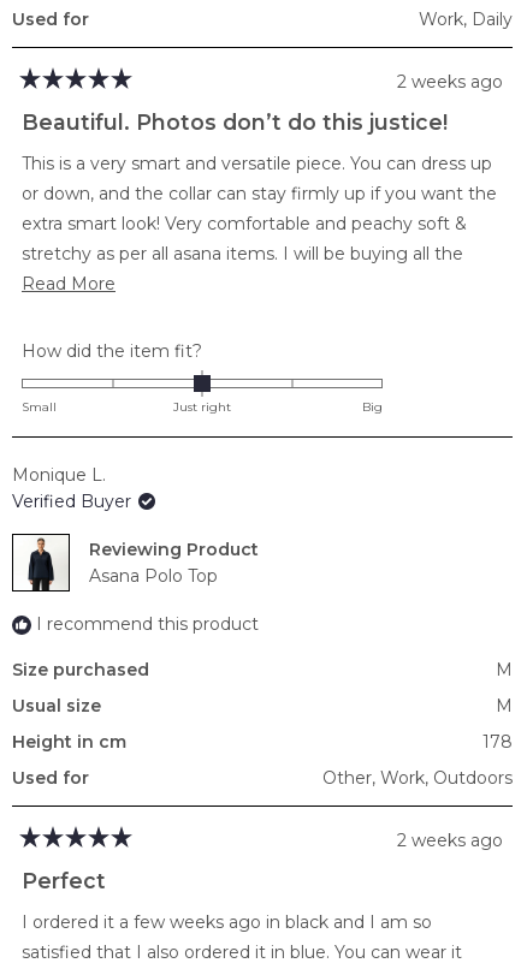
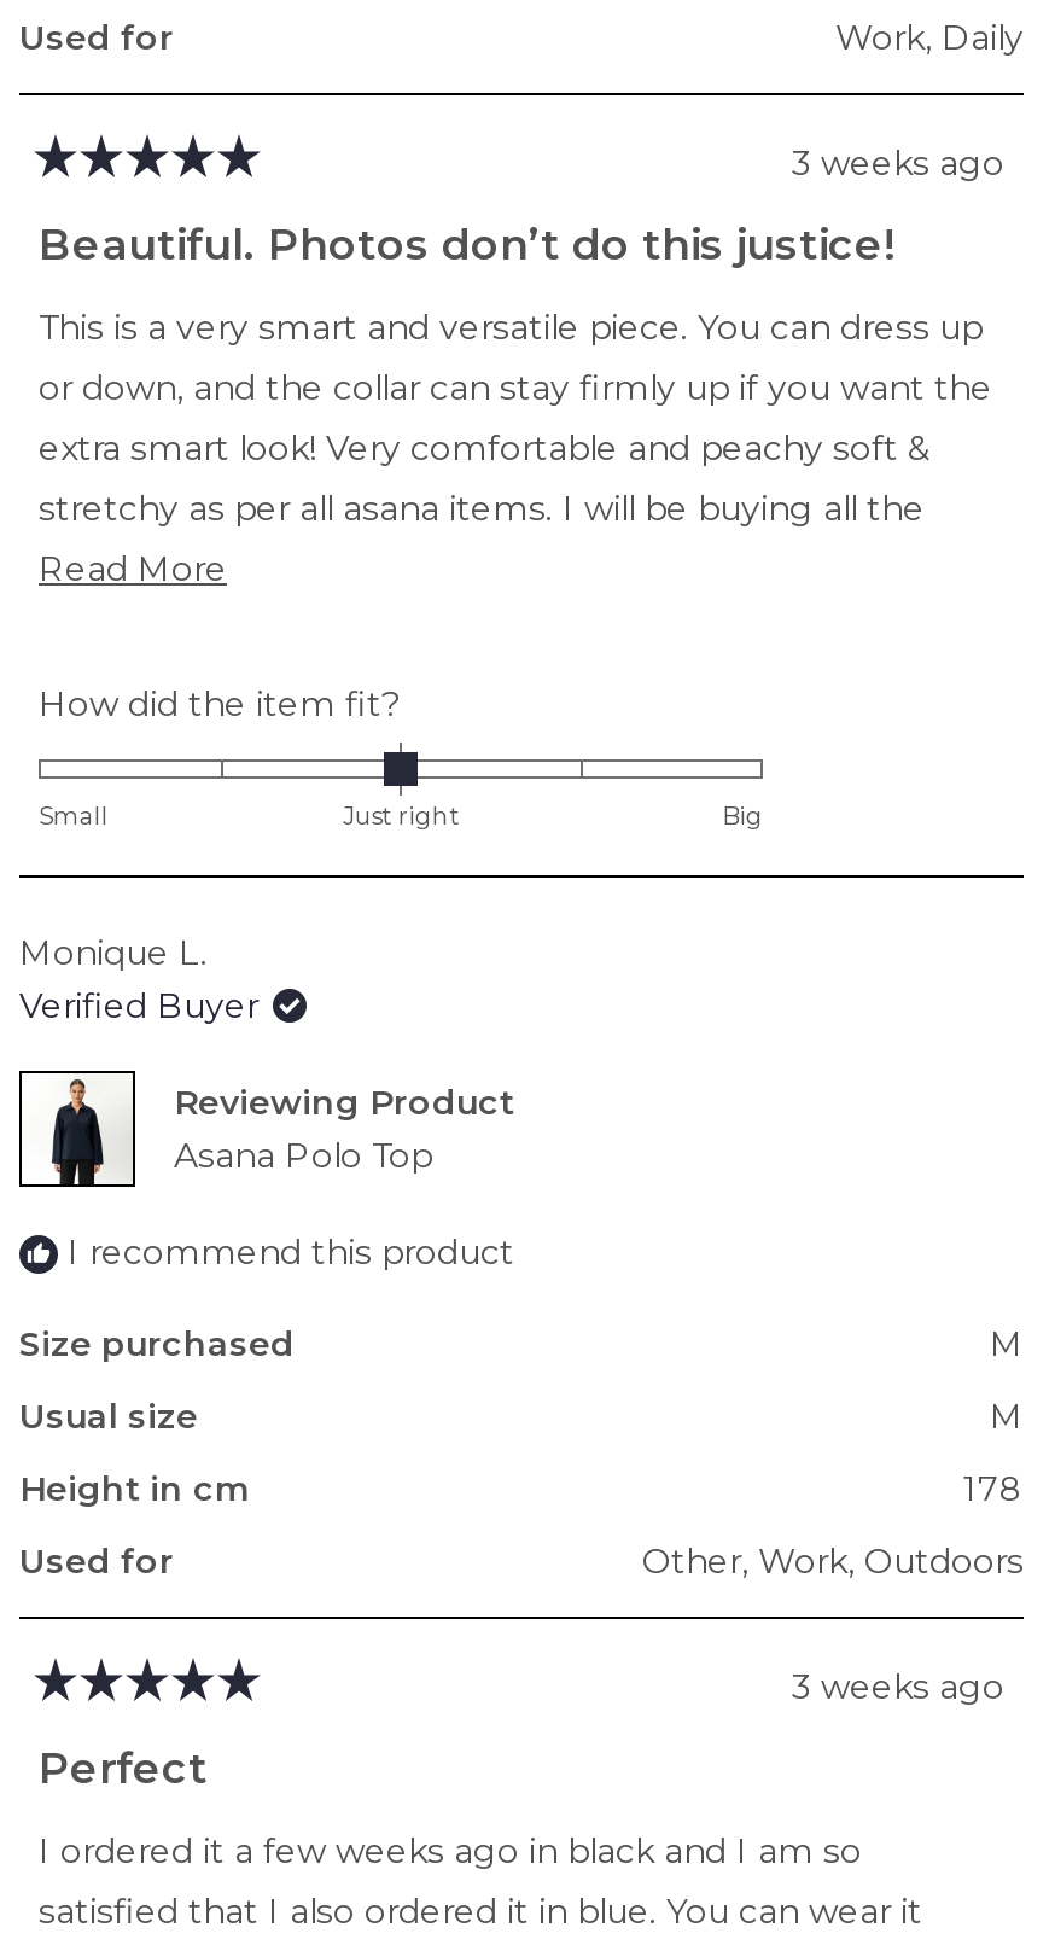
[397,71,503,93] 2 weeks ago -> [792,142,1004,185] 3 weeks ago
[397,829,503,851] 2 weeks ago -> [792,1664,1004,1708] 3 weeks ago

